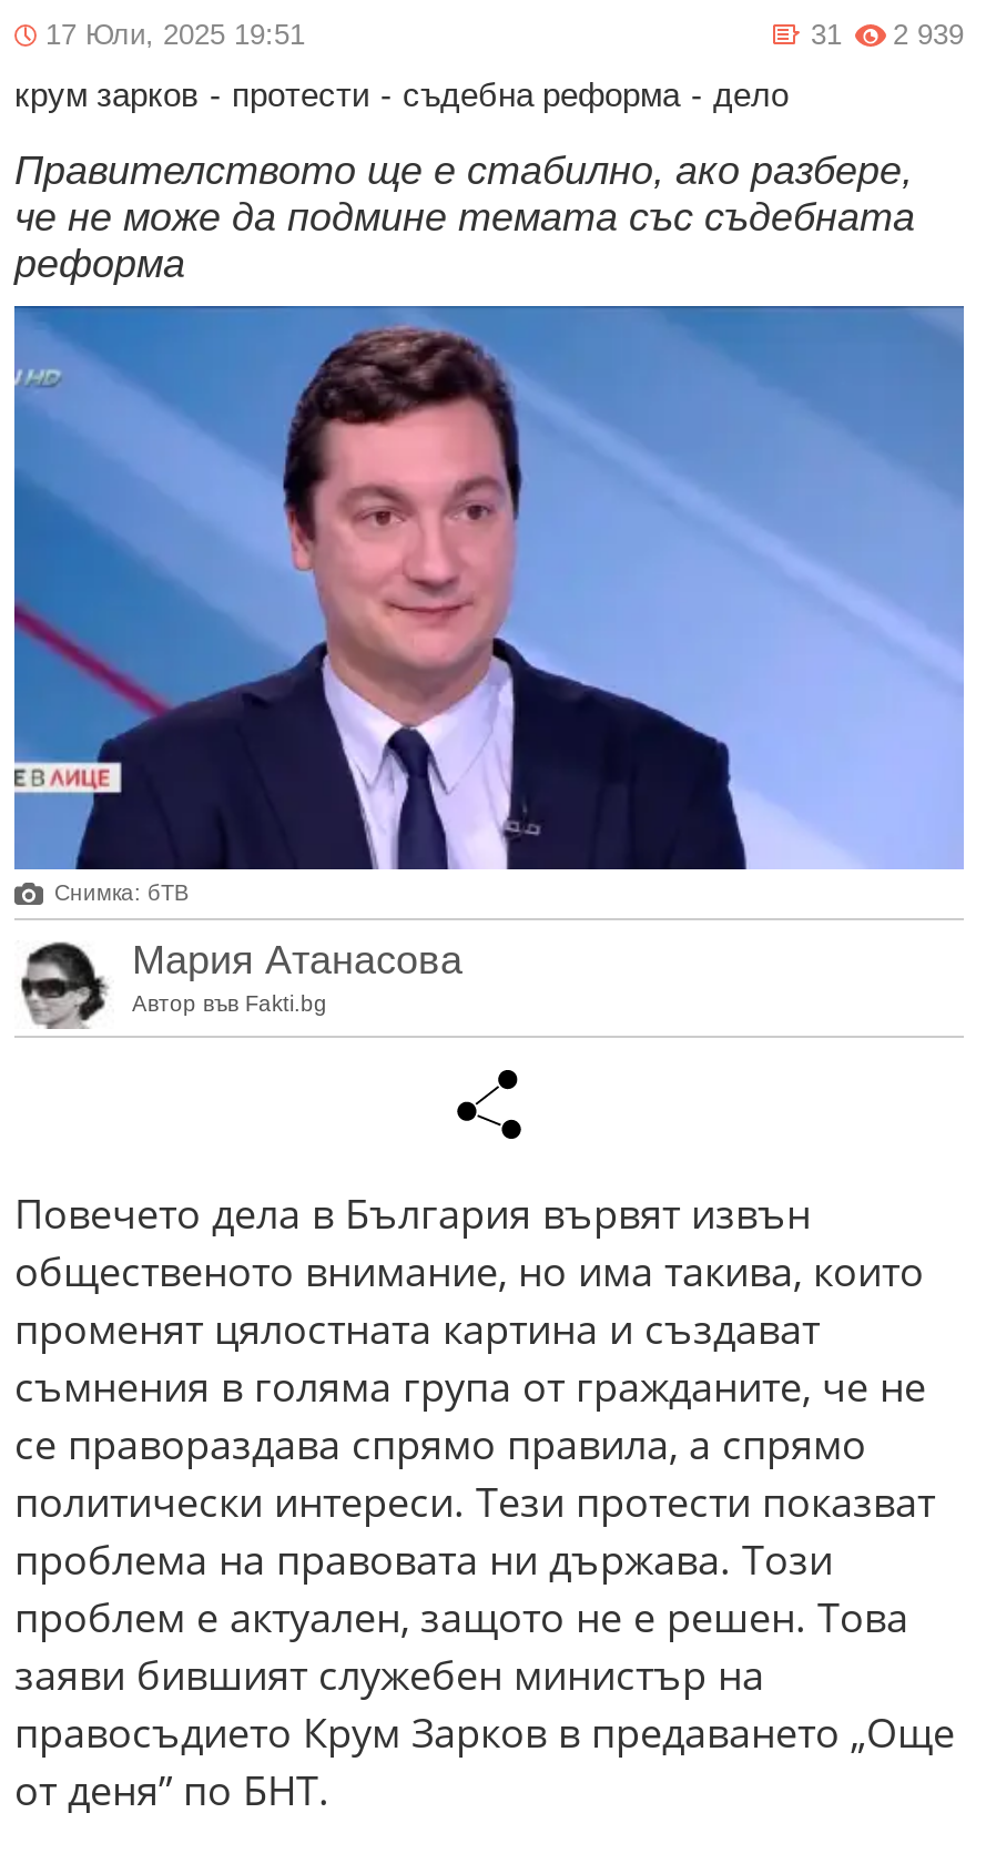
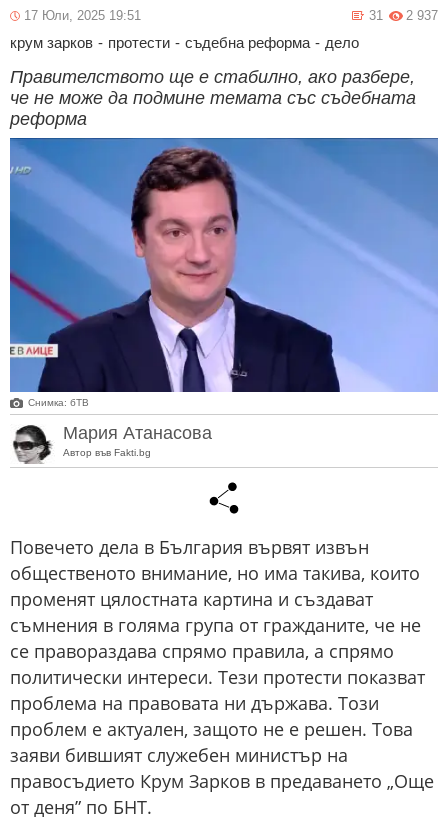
[811,18,964,51] 31 2 939 -> [369,8,438,23] 31 2 937

